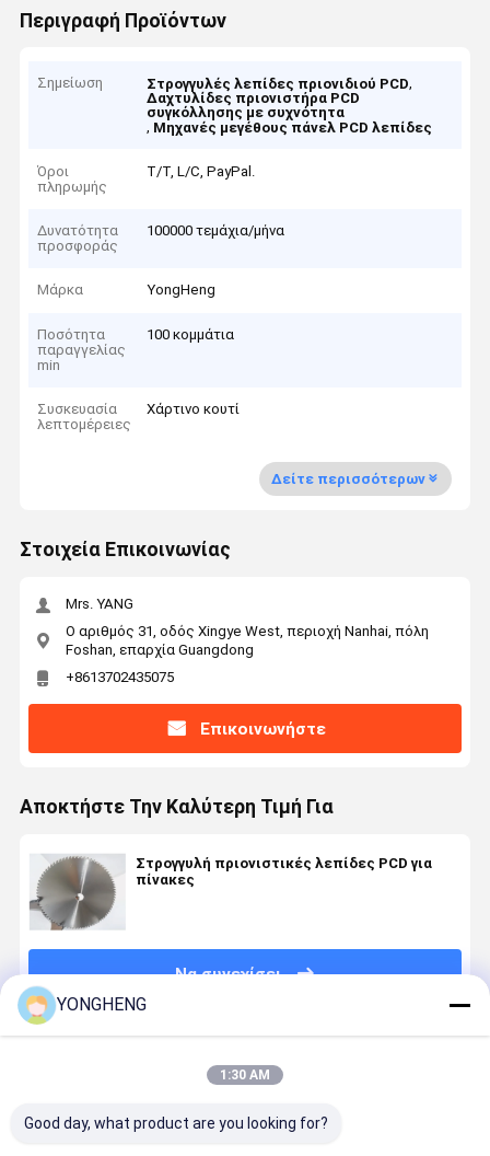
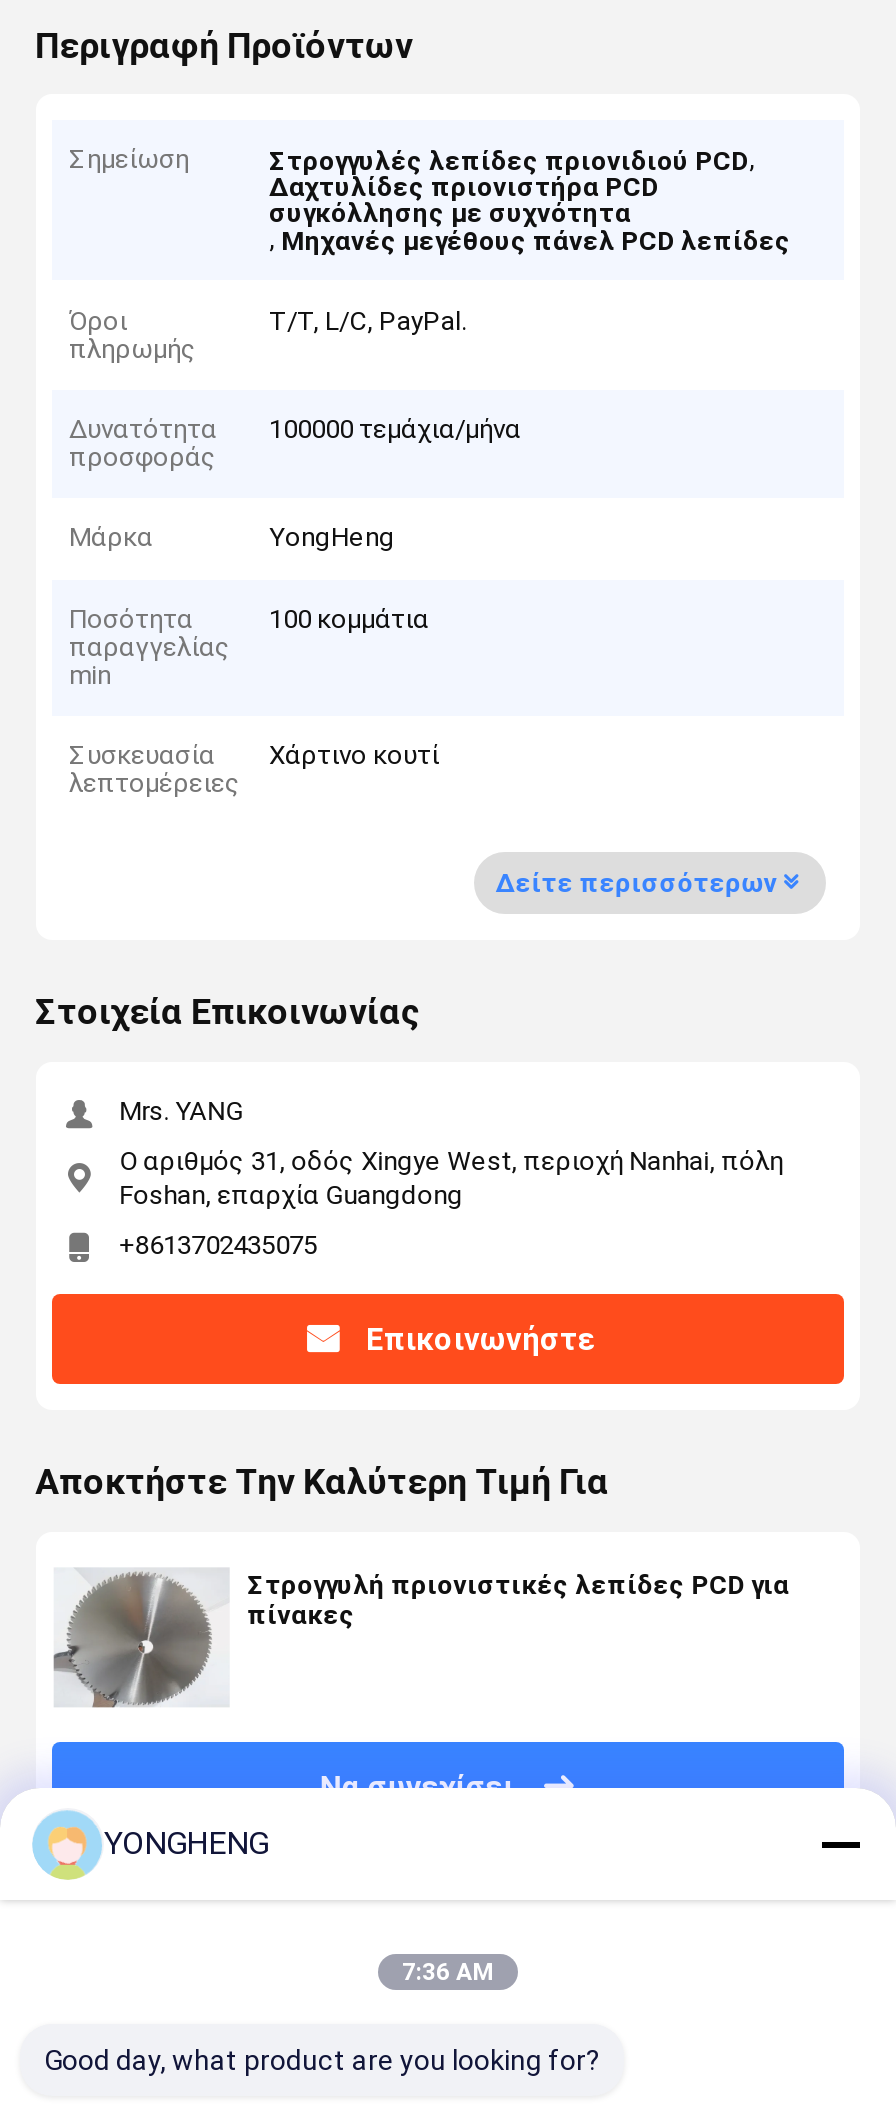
[220,1067,270,1083] 1:30 AM -> [402,1958,494,1986] 7:36 AM

